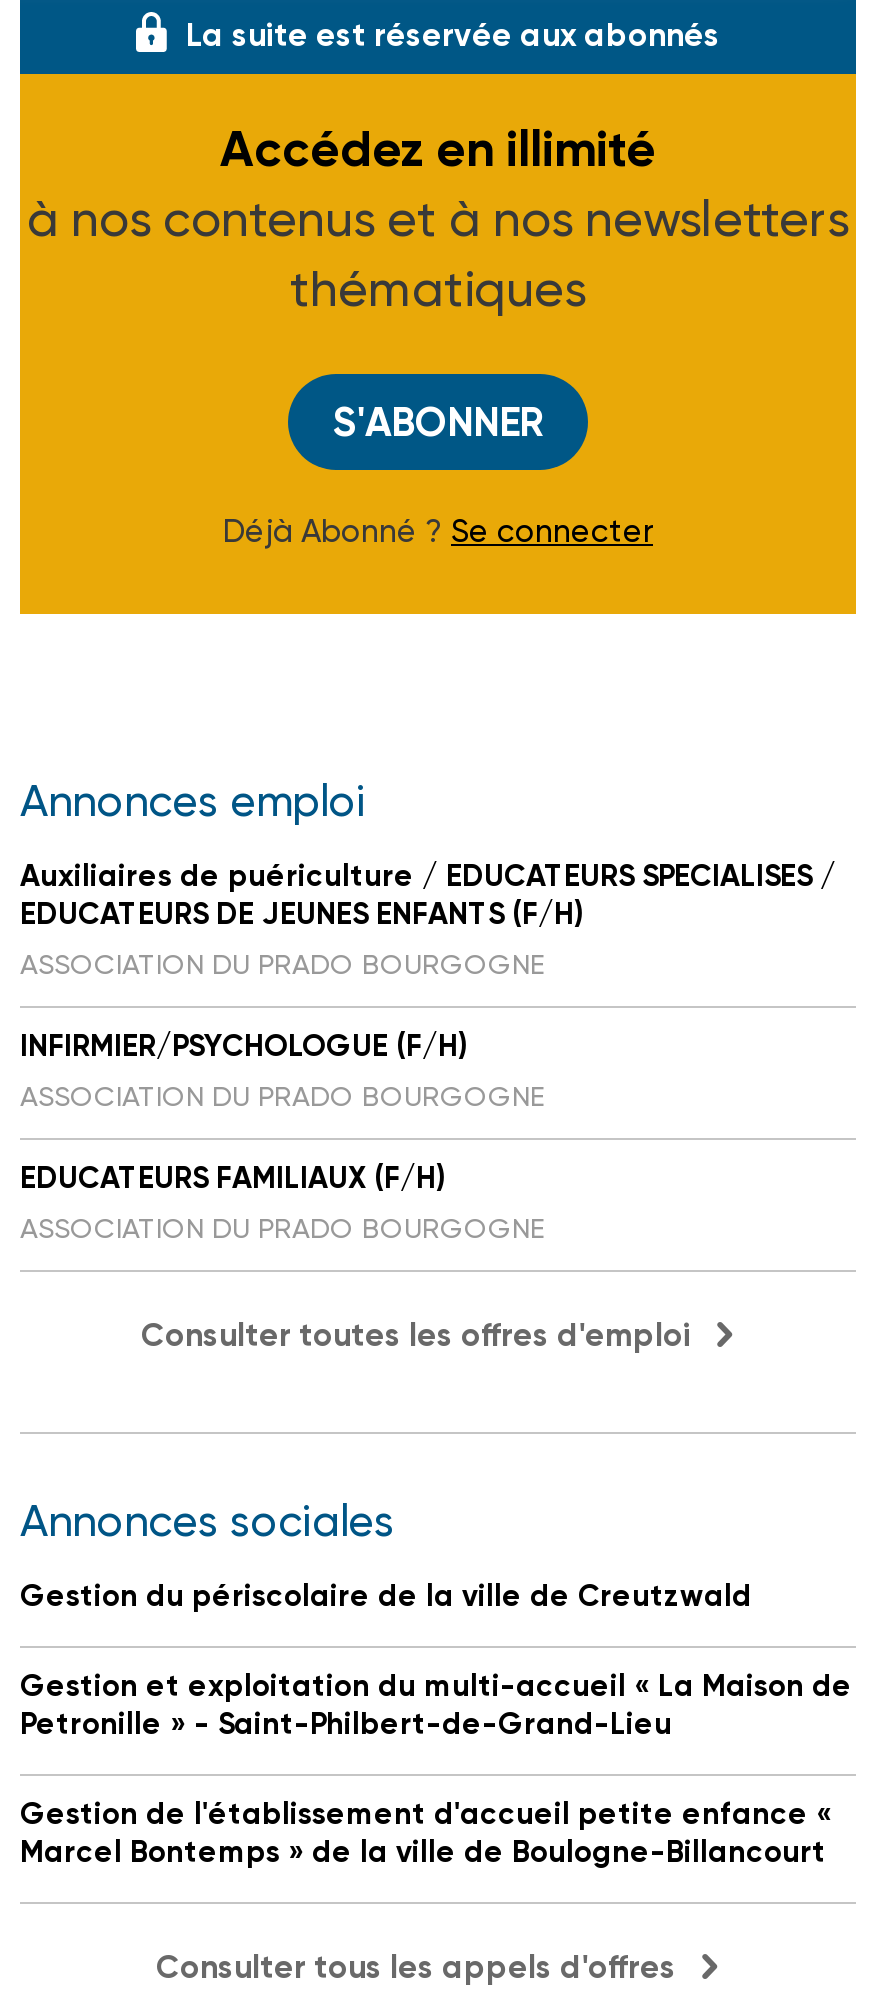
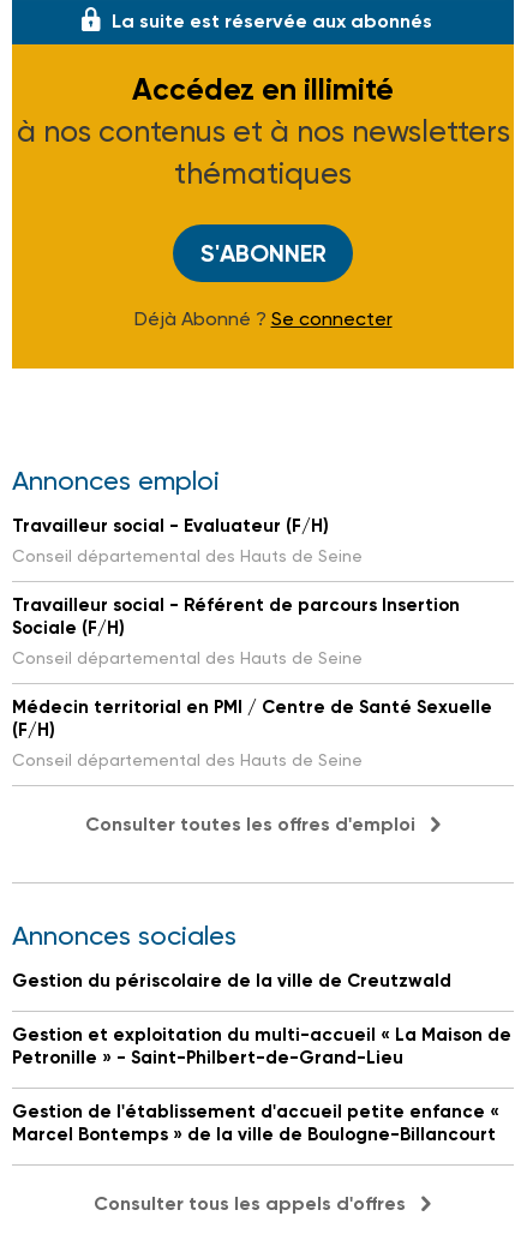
[20,858,836,980] Auxiliaires de puériculture / EDUCATEURS SPECIALISES / | EDUCATEURS DE JEUNES ENFANTS (F/H) | ASSOCIATION DU PRADO BOURGOGNE -> [12,515,363,565] Travailleur social - Evaluateur (F/H) | Conseil départemental des Hauts de Seine
[20,1028,544,1112] INFIRMIER/PSYCHOLOGUE (F/H) | ASSOCIATION DU PRADO BOURGOGNE -> [12,594,460,667] Travailleur social - Référent de parcours Insertion | Sociale (F/H) | Conseil départemental des Hauts de Seine
[20,1160,544,1244] EDUCATEURS FAMILIAUX (F/H) | ASSOCIATION DU PRADO BOURGOGNE -> [12,696,492,769] Médecin territorial en PMI / Centre de Santé Sexuelle | (F/H) | Conseil départemental des Hauts de Seine

